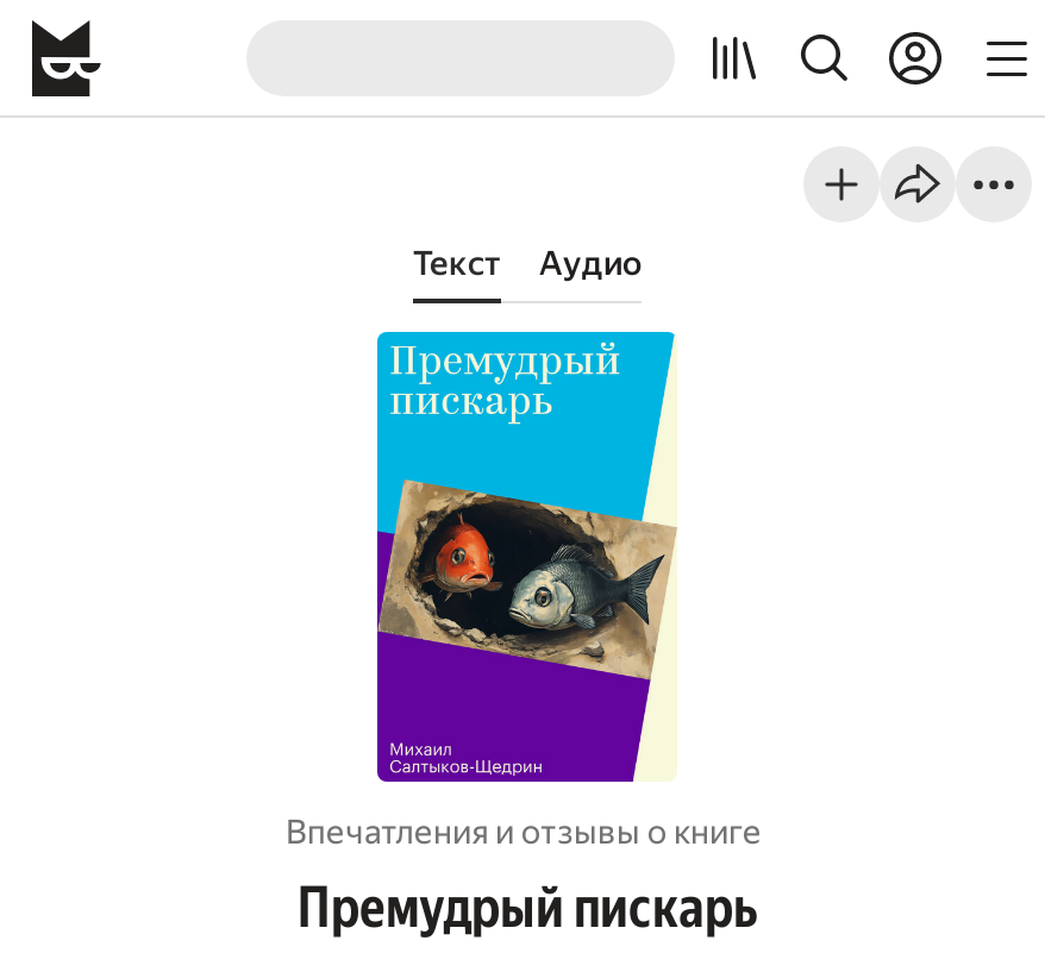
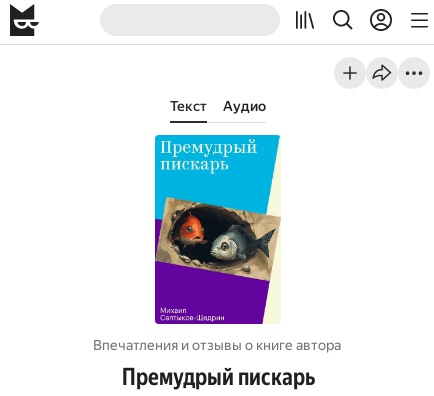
[286,813,762,851] Впечатления и отзывы о книге -> [92,337,340,353] Впечатления и отзывы о книге автора

